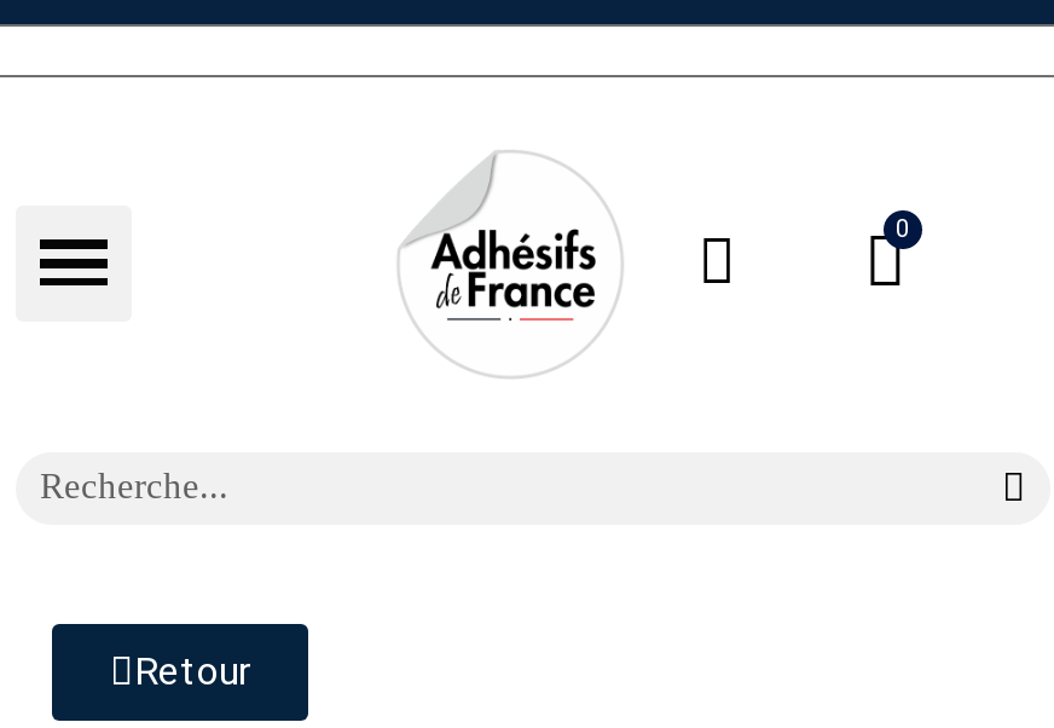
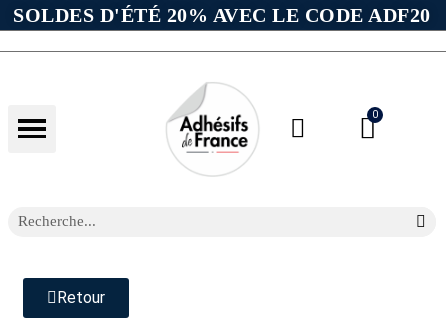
none -> [13,4,431,26] SOLDES D'ÉTÉ 20% AVEC LE CODE ADF20

